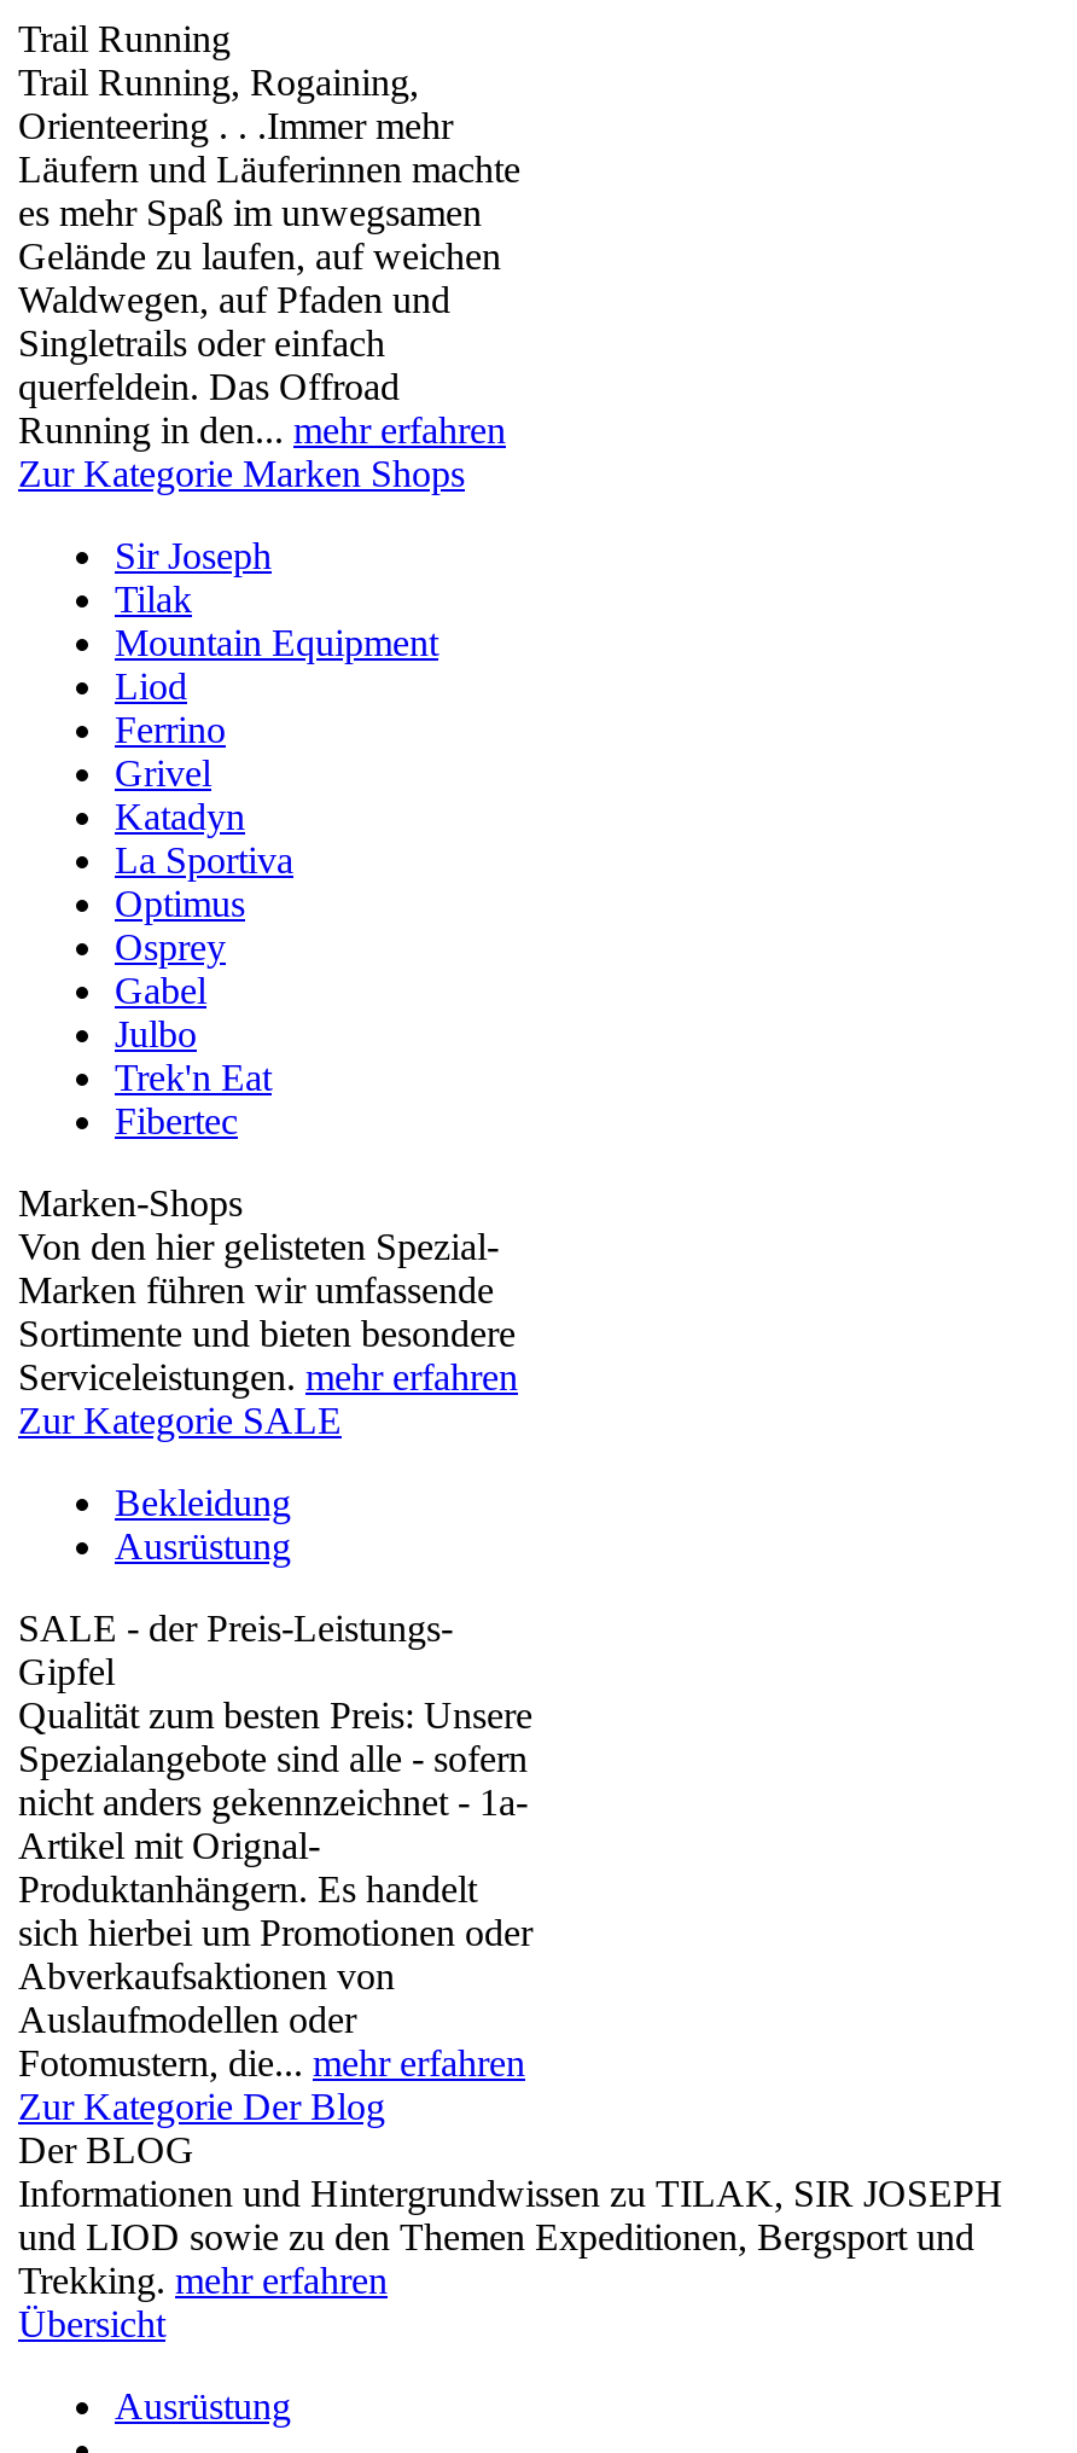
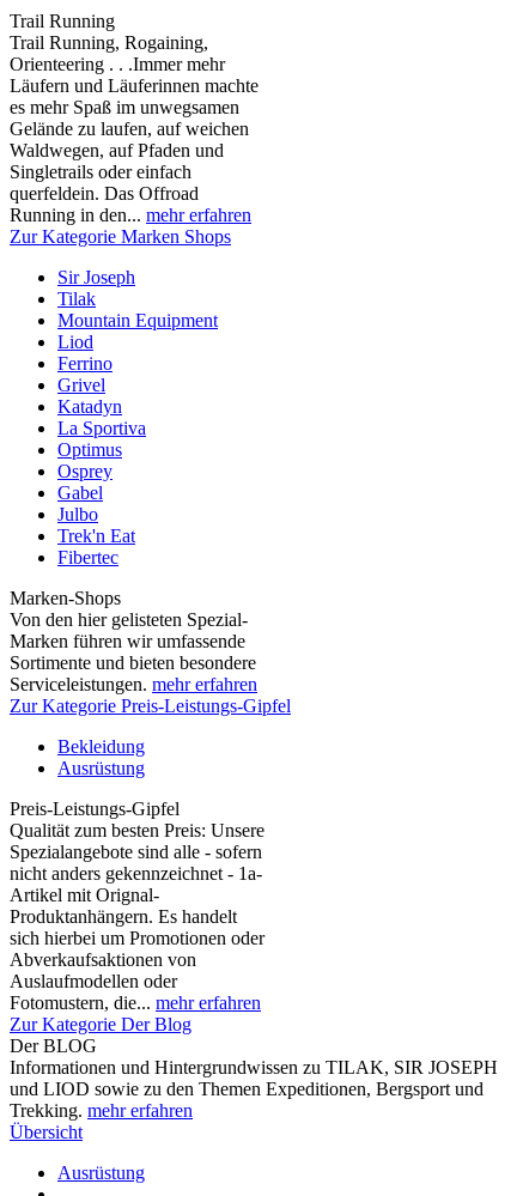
[18,1400,342,1441] Zur Kategorie SALE -> [10,696,291,716] Zur Kategorie Preis-Leistungs-Gipfel
[18,1608,453,1692] SALE - der Preis-Leistungs- | Gipfel -> [10,799,180,819] Preis-Leistungs-Gipfel

